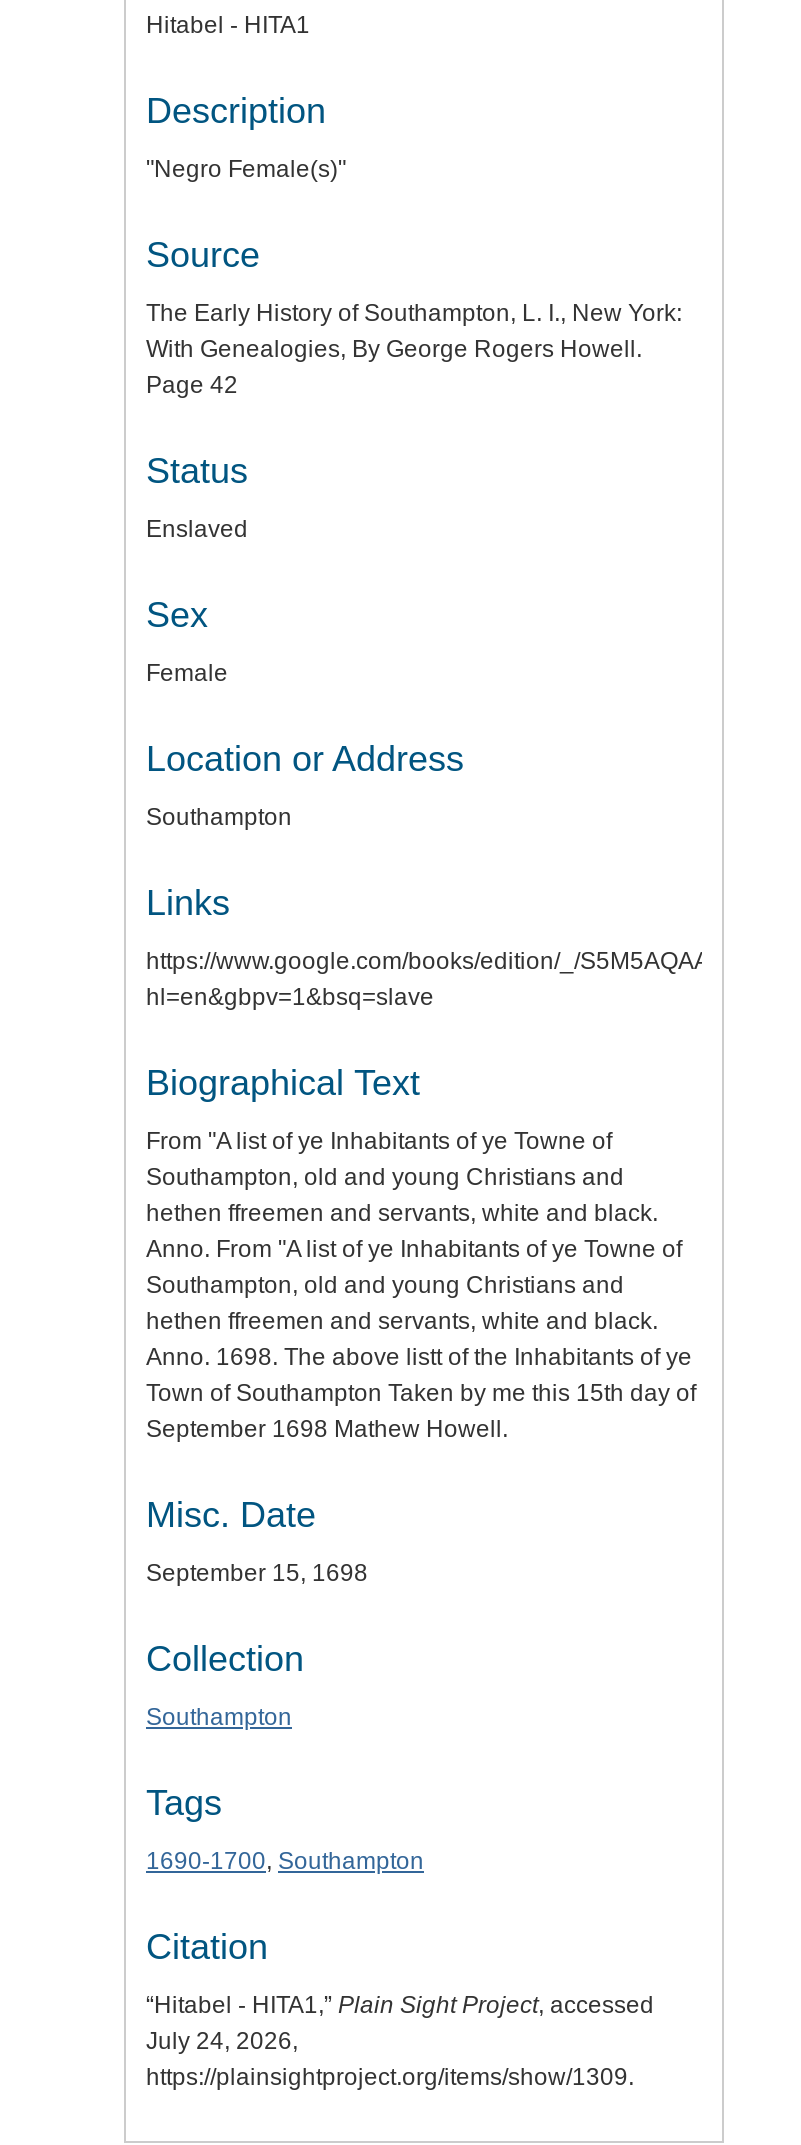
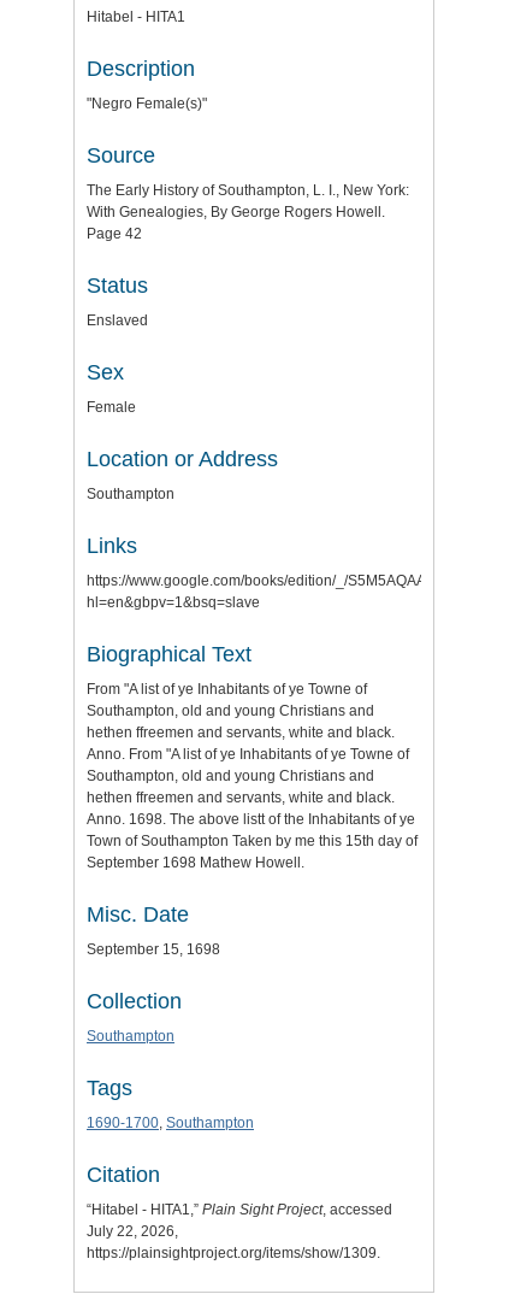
[146,2027,298,2055] July 24, 2026, -> [87,1223,178,1240] July 22, 2026,

